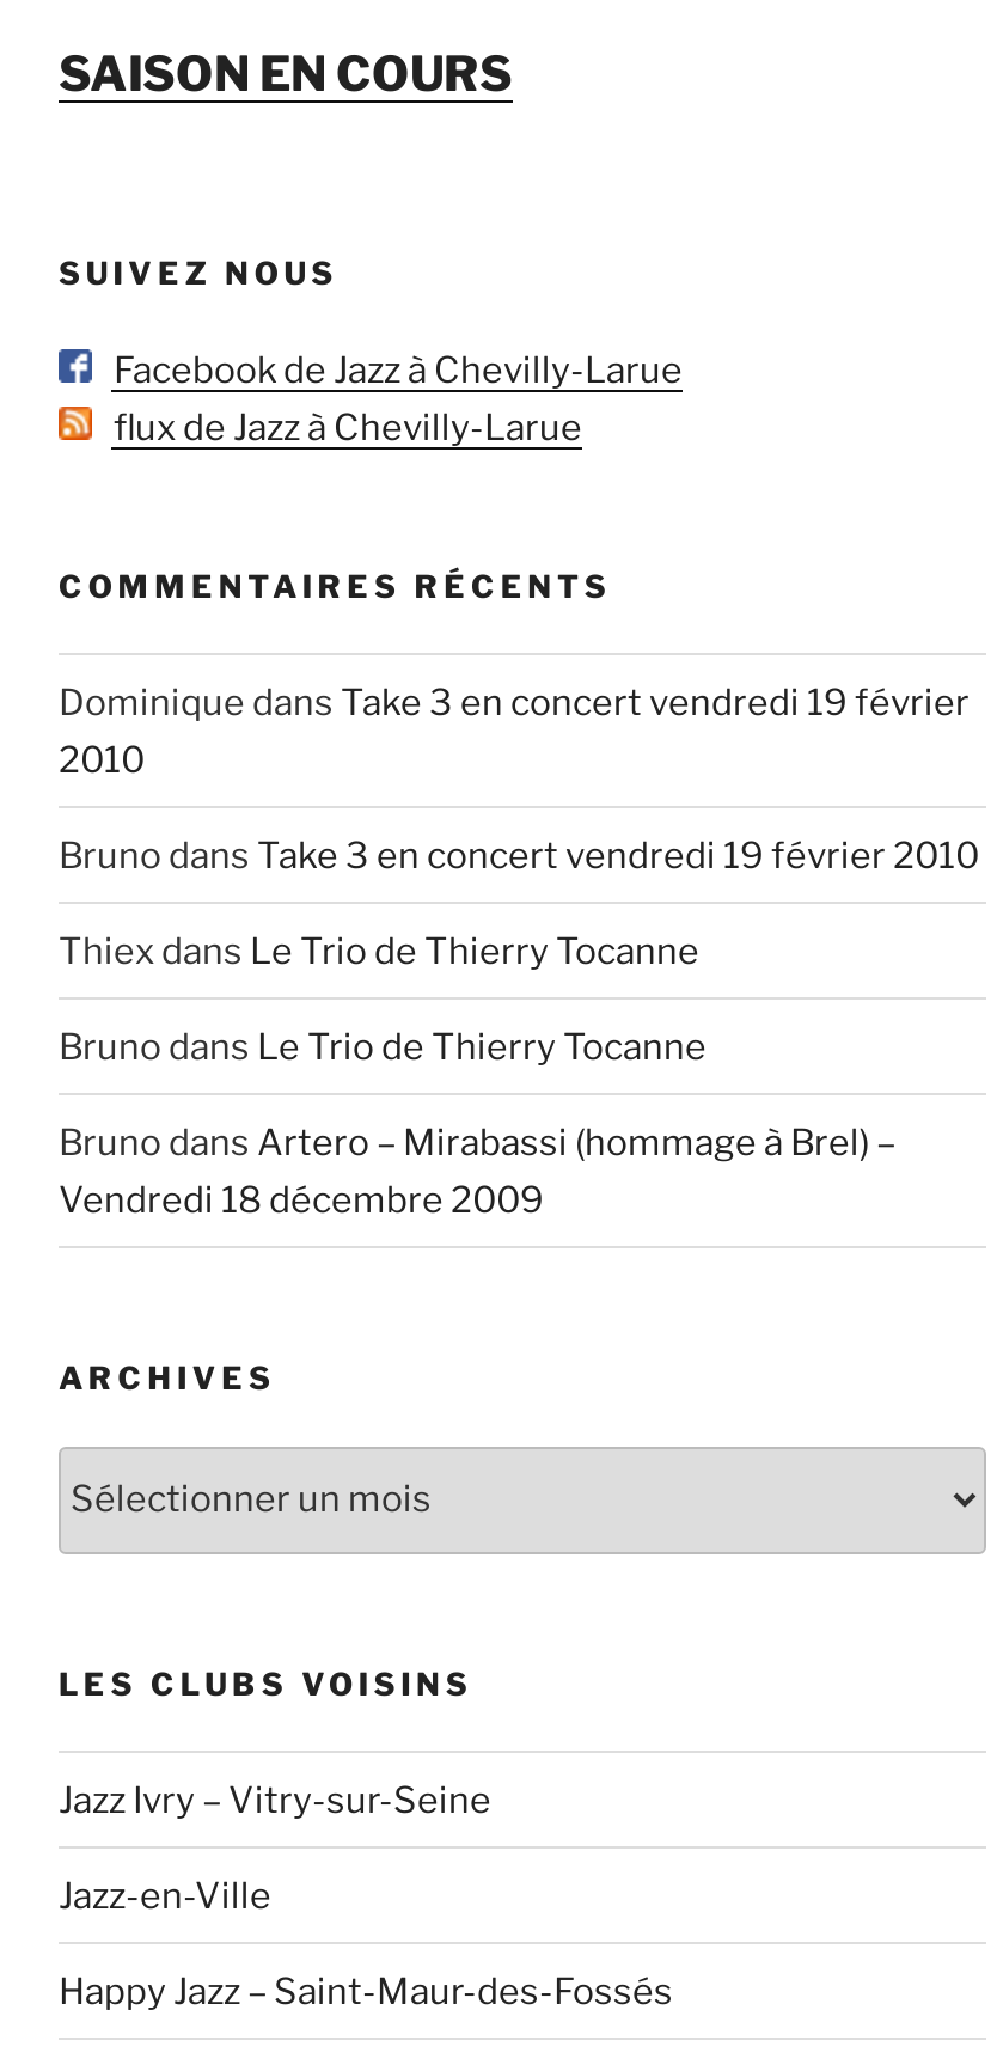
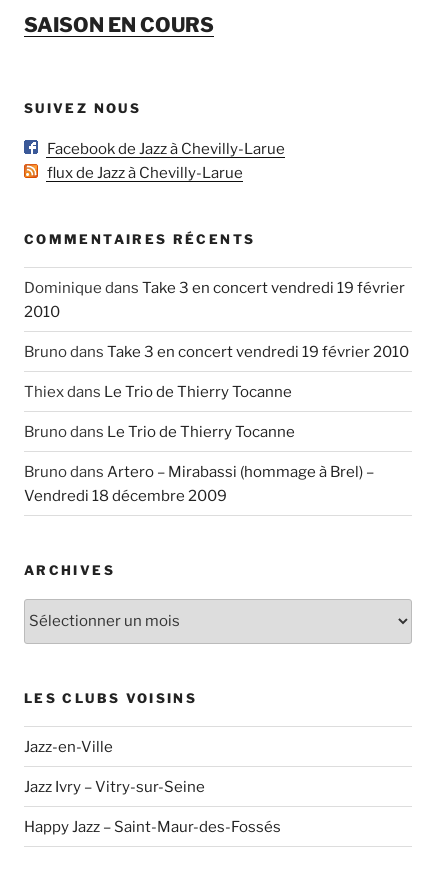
moved [59,1779,491,1822] -> [24,778,205,796]: Jazz Ivry – Vitry-sur-Seine
moved [59,1874,271,1917] -> [24,738,113,756]: Jazz-en-Ville

